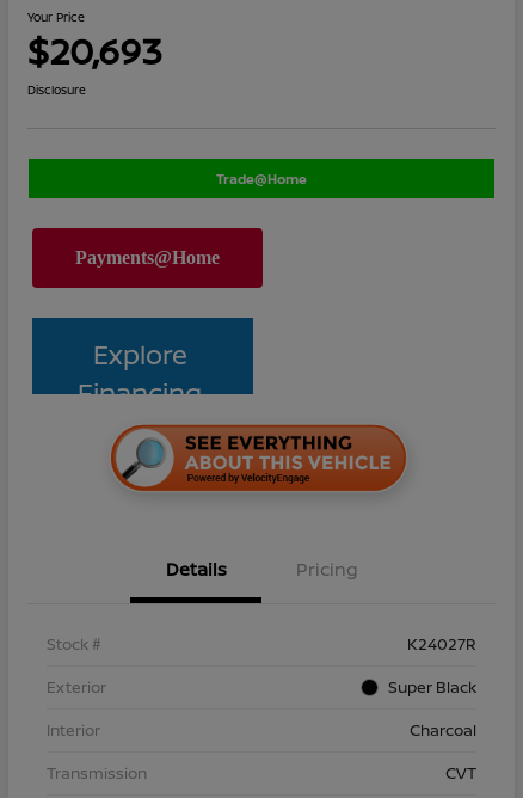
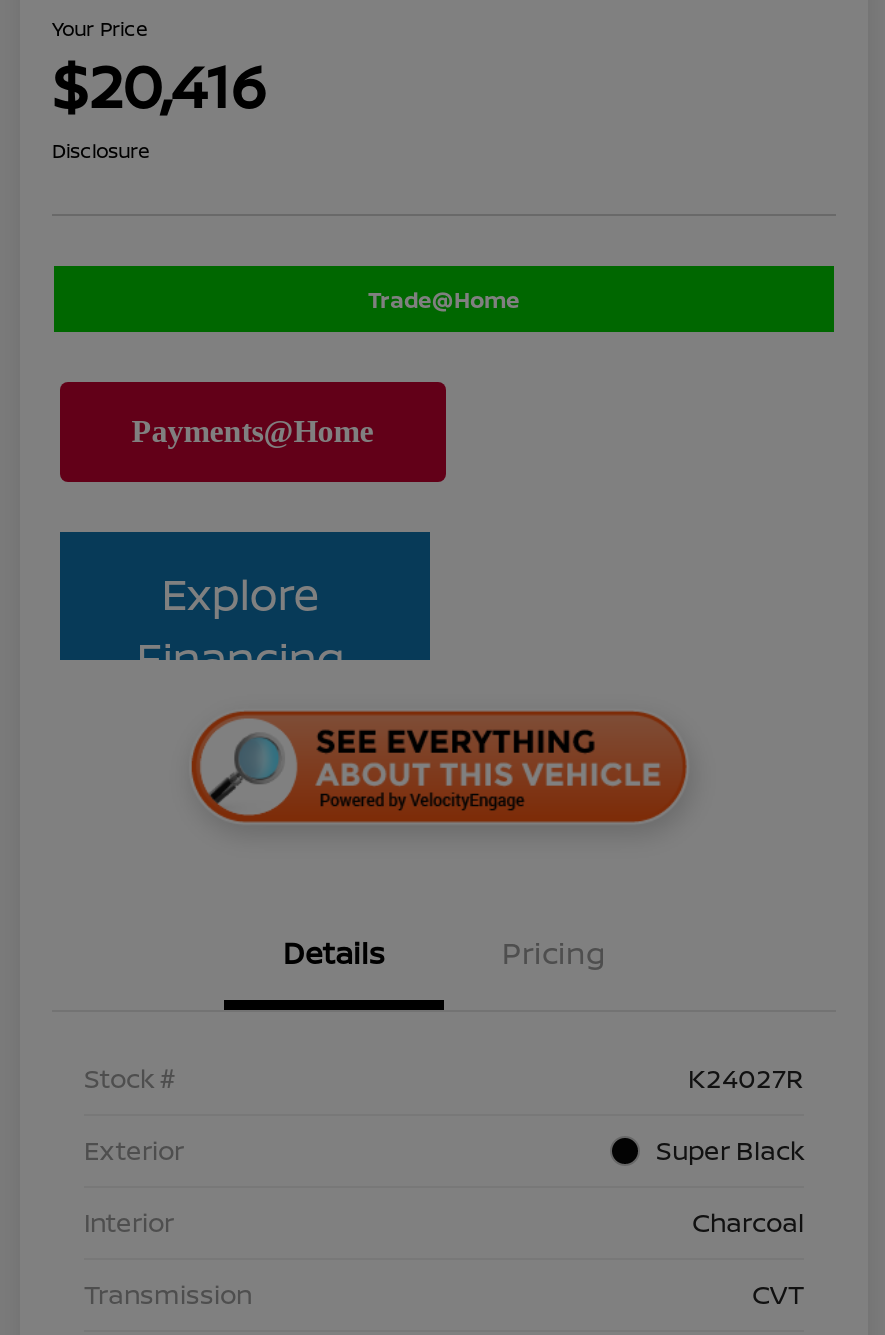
[27,27,162,75] $20,693 -> [52,44,266,126] $20,416

